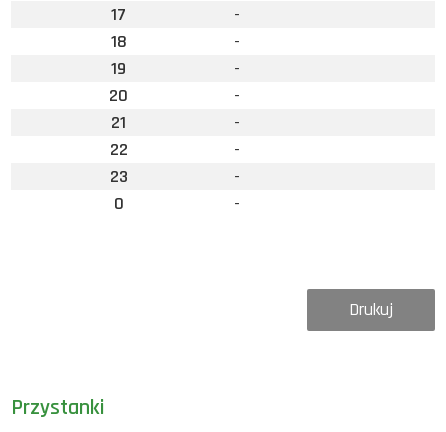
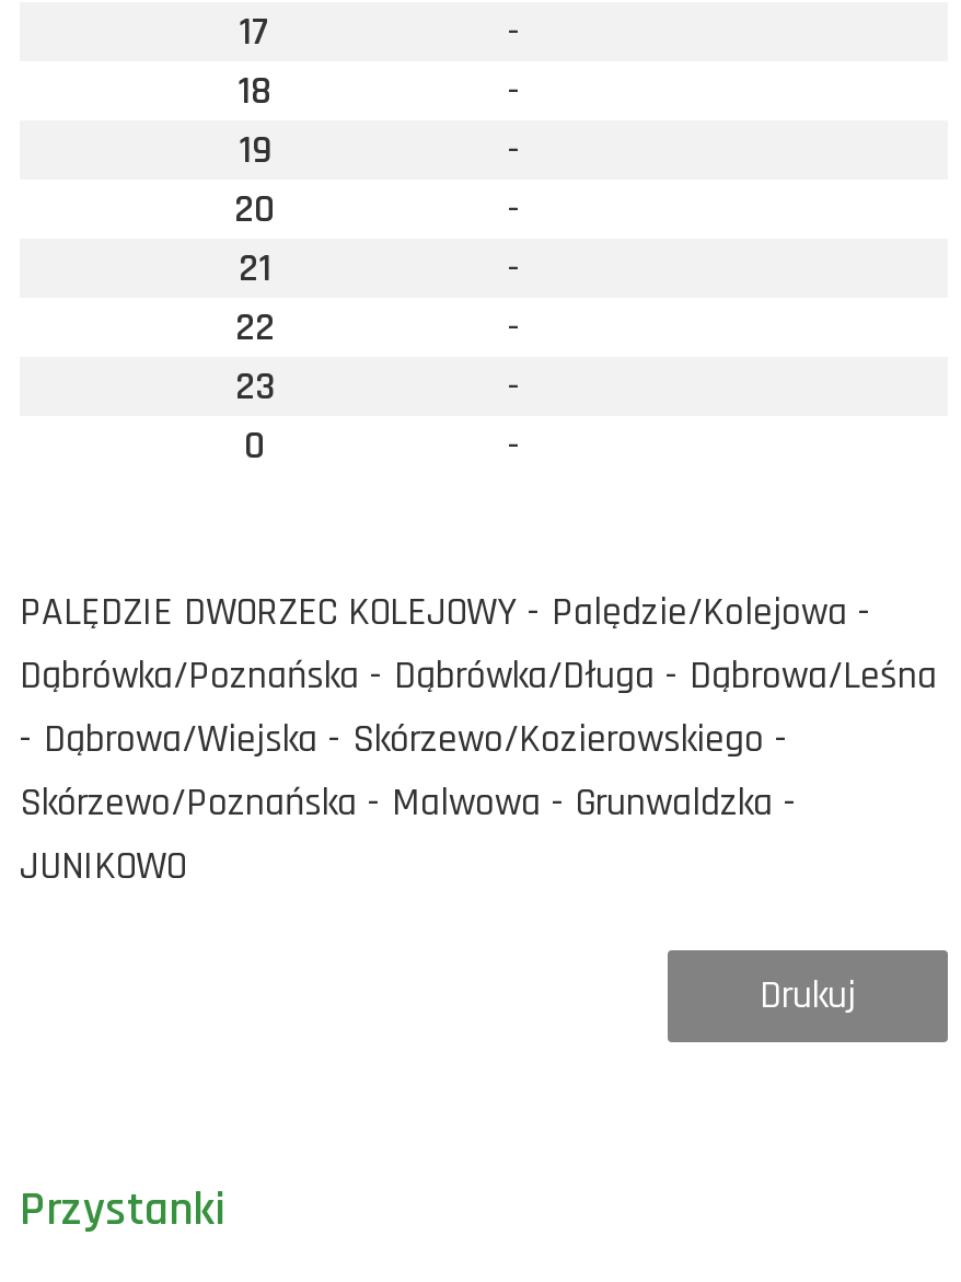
none -> [20,587,937,891] PALĘDZIE DWORZEC KOLEJOWY - Palędzie/Kolejowa - | Dąbrówka/Poznańska - Dąbrówka/Długa - Dąbrowa/Leśna | - Dąbrowa/Wiejska - Skórzewo/Kozierowskiego - | Skórzewo/Poznańska - Malwowa - Grunwaldzka - | JUNIKOWO

